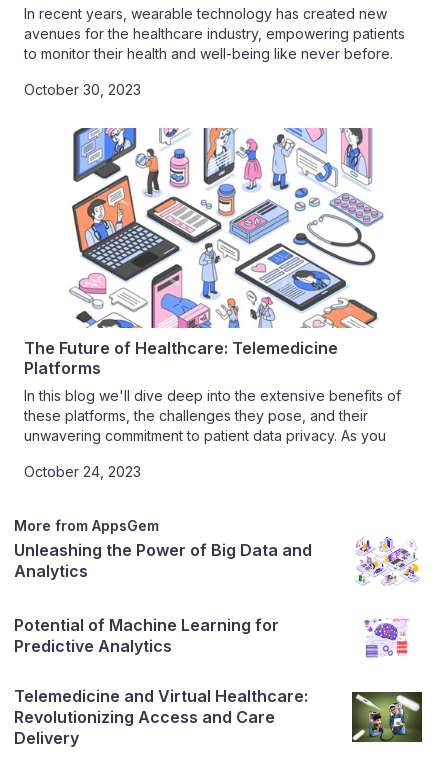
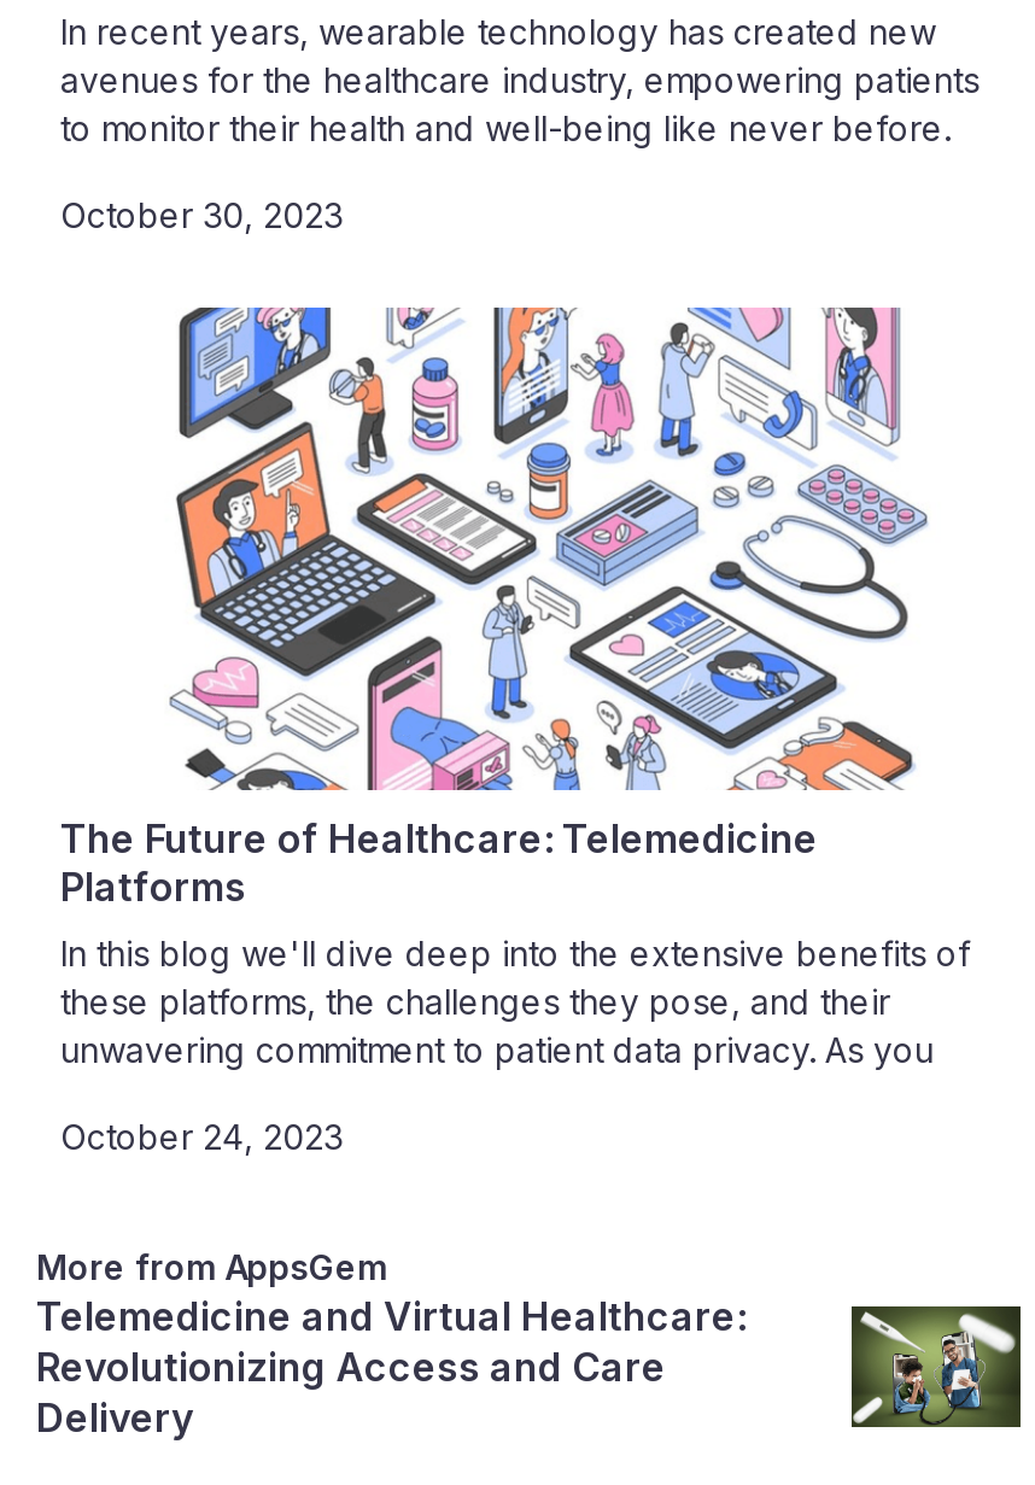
[14,540,312,656] Unleashing the Power of Big Data and | Analytics | Potential of Machine Learning for | Predictive Analytics -> none
[355,536,420,586] [image] -> none
[363,617,409,659] [image] -> none

